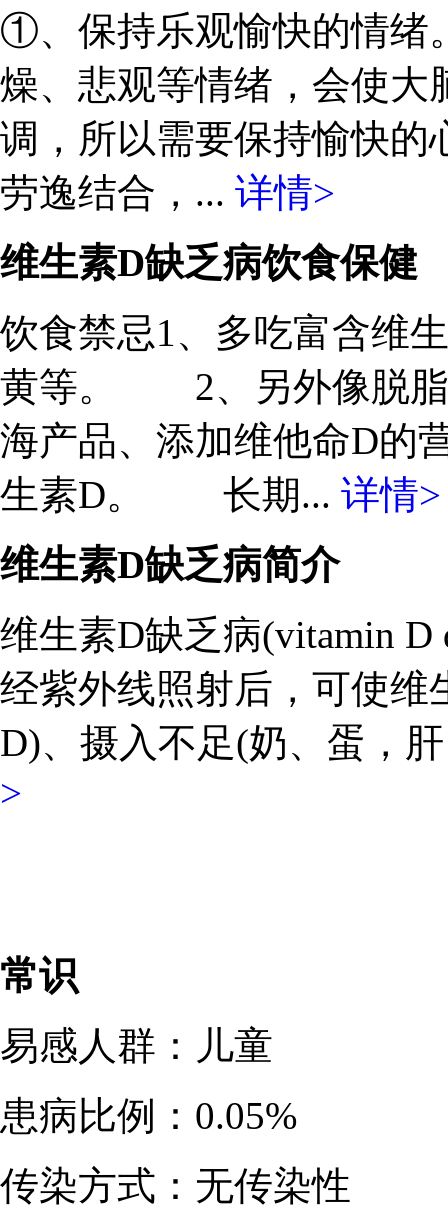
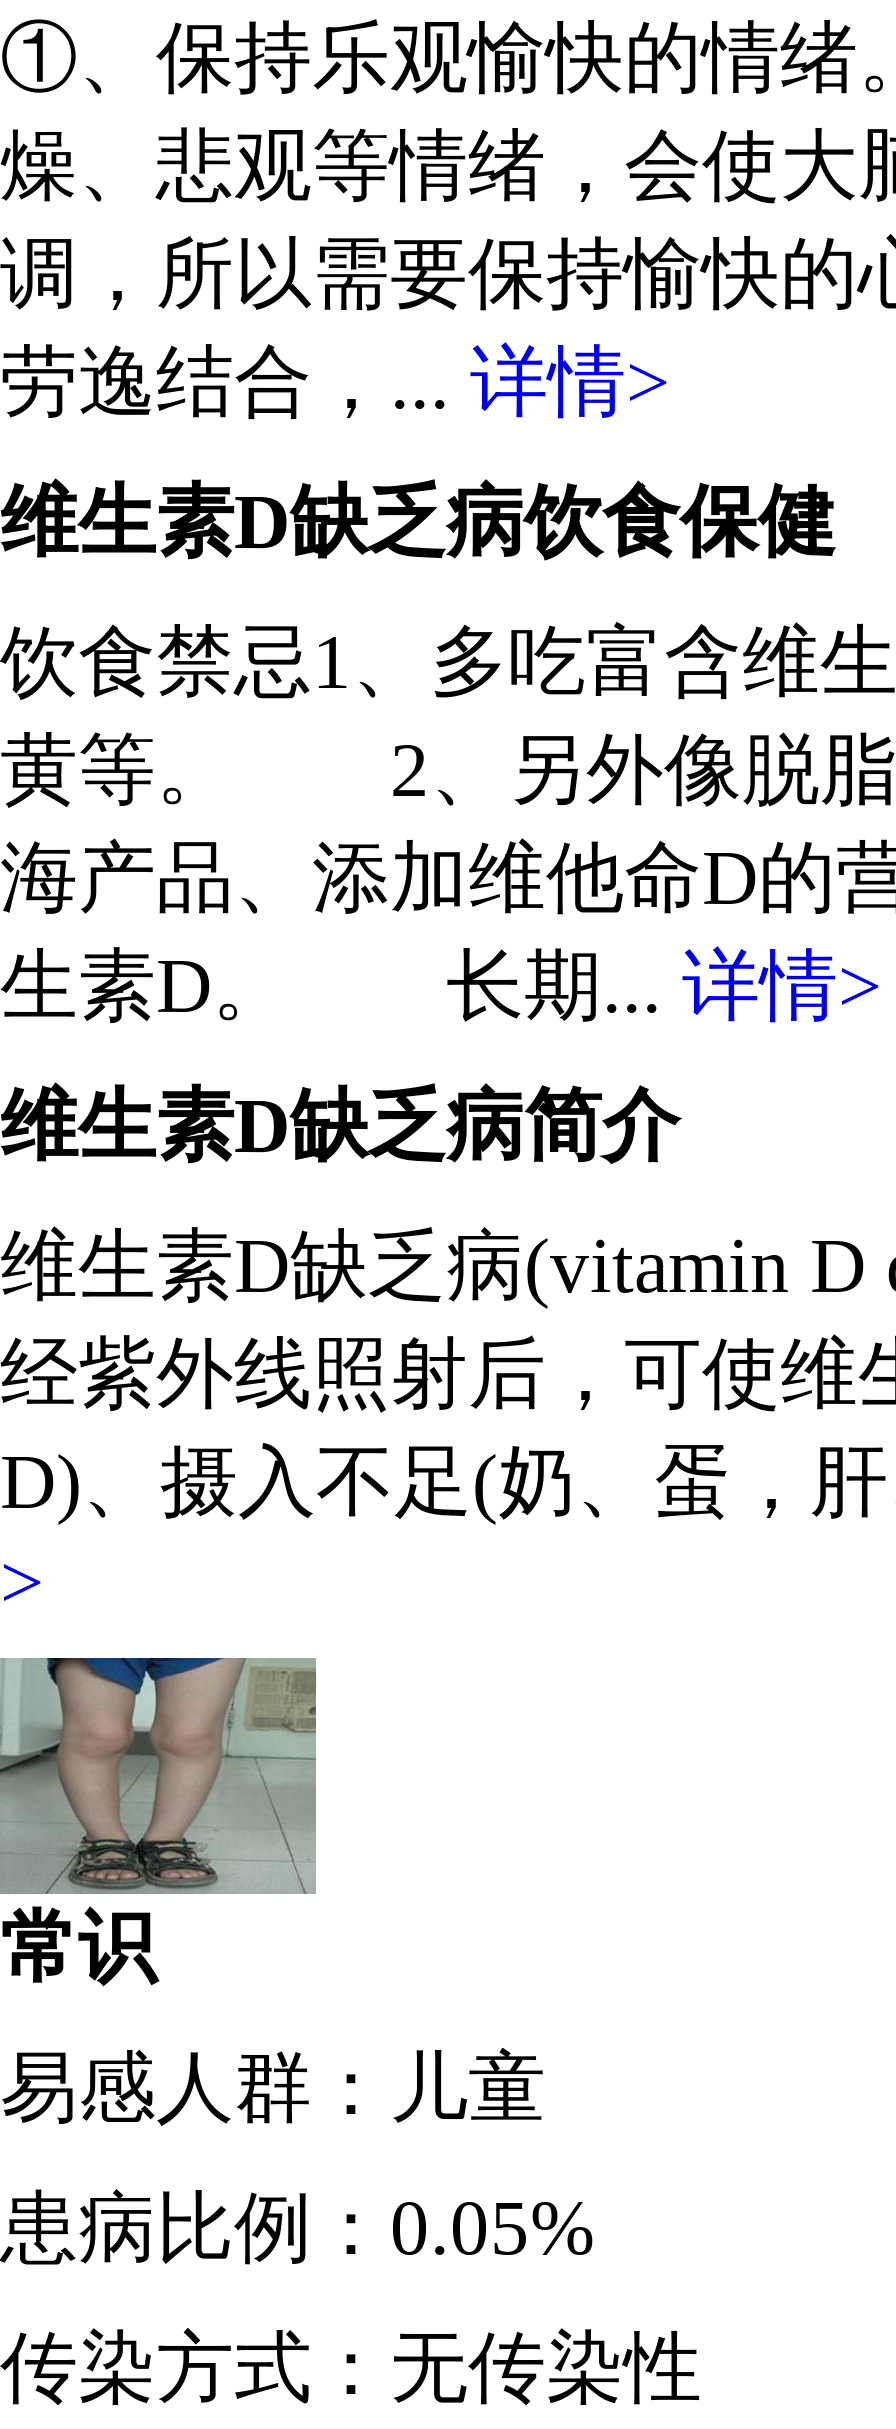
none -> [6,1656,318,1896] [image]

